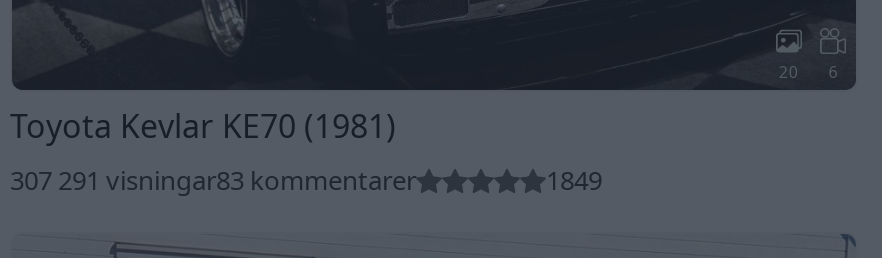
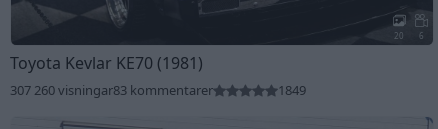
[10,163,416,199] 307 291 visningar83 kommentarer -> [10,81,213,99] 307 260 visningar83 kommentarer

